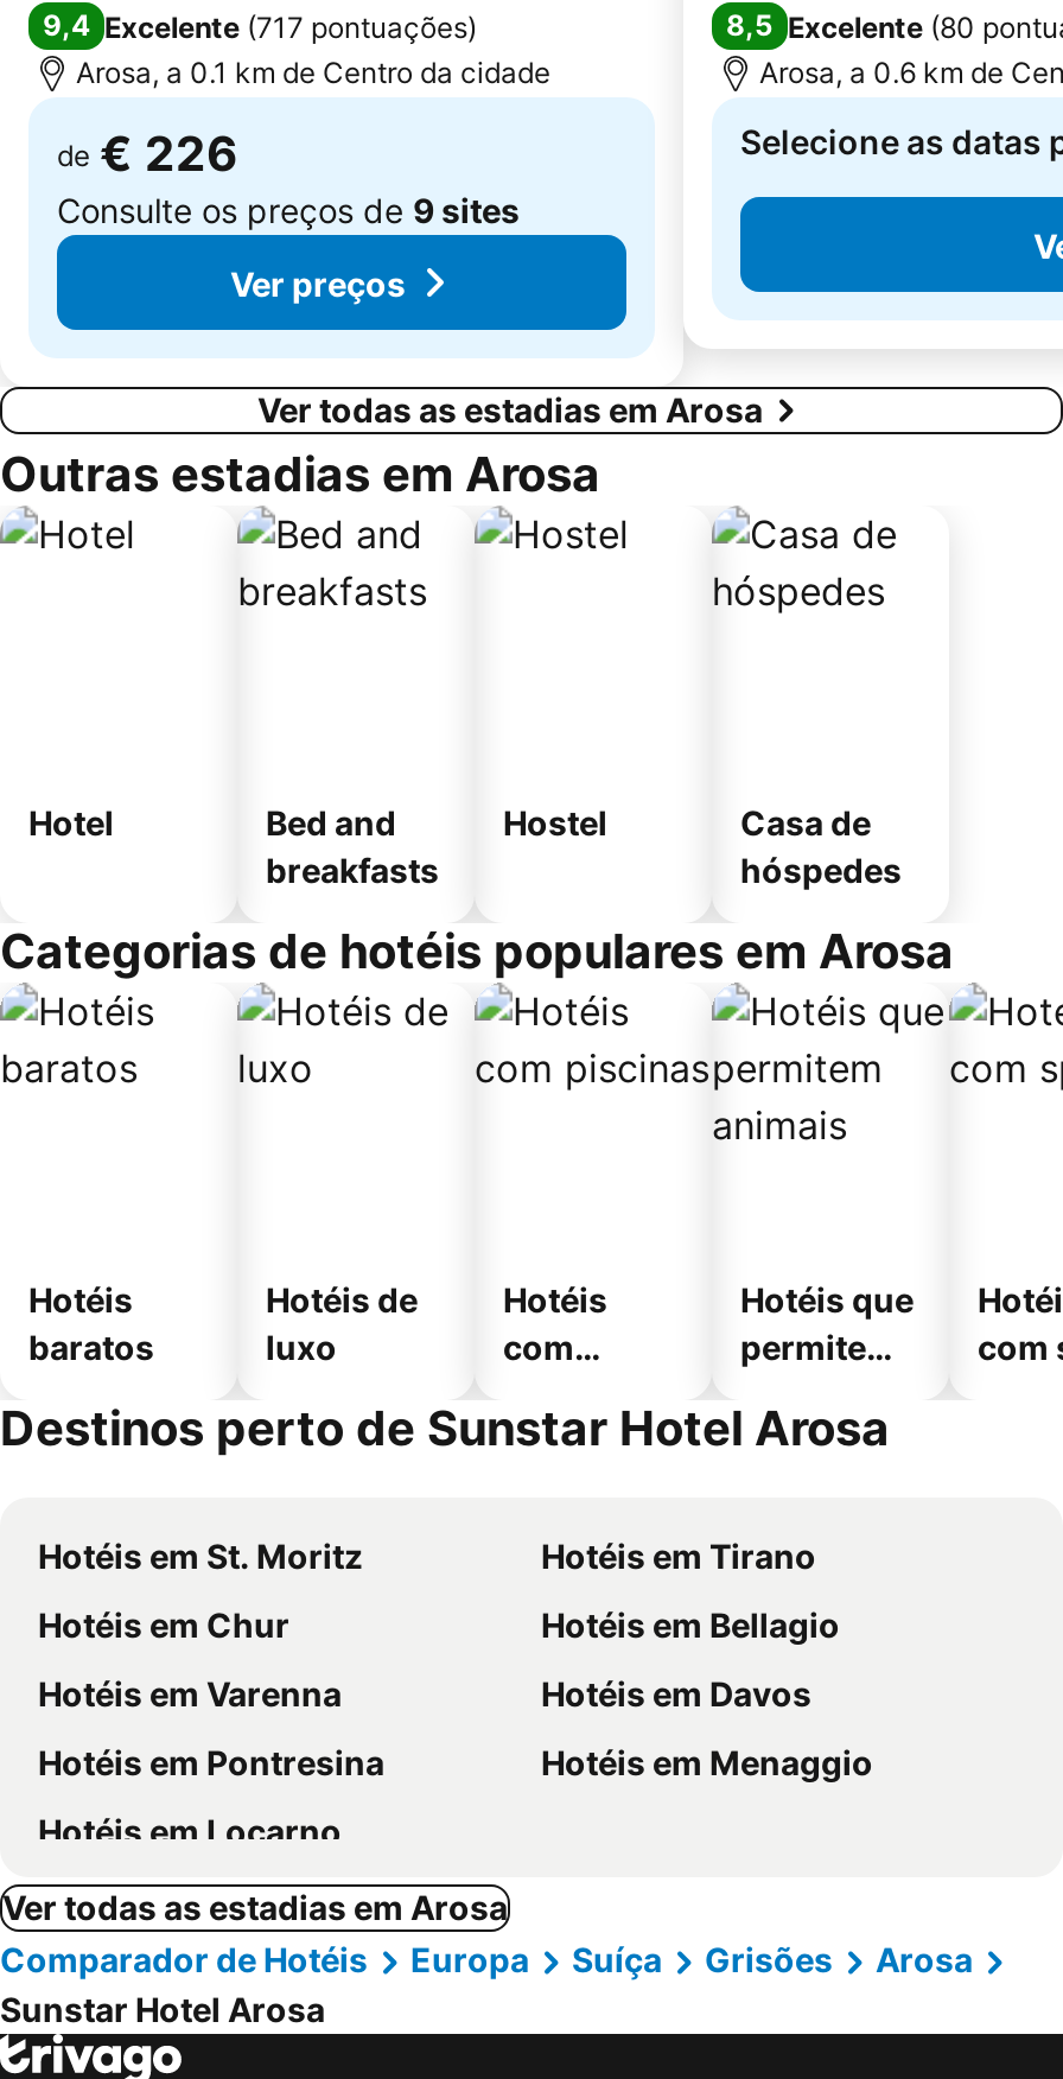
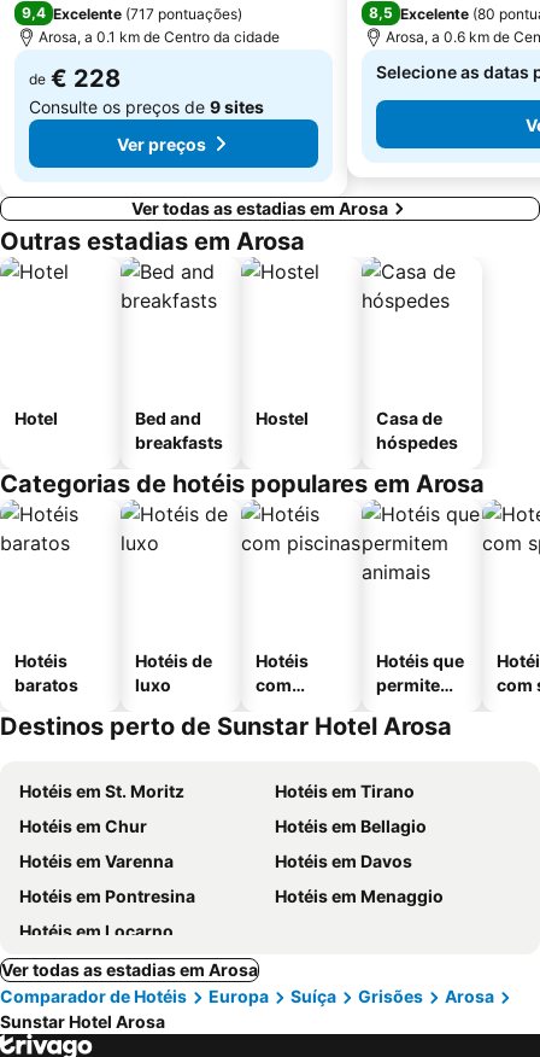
[57,126,237,183] de € 226 -> [29,64,121,93] de € 228

